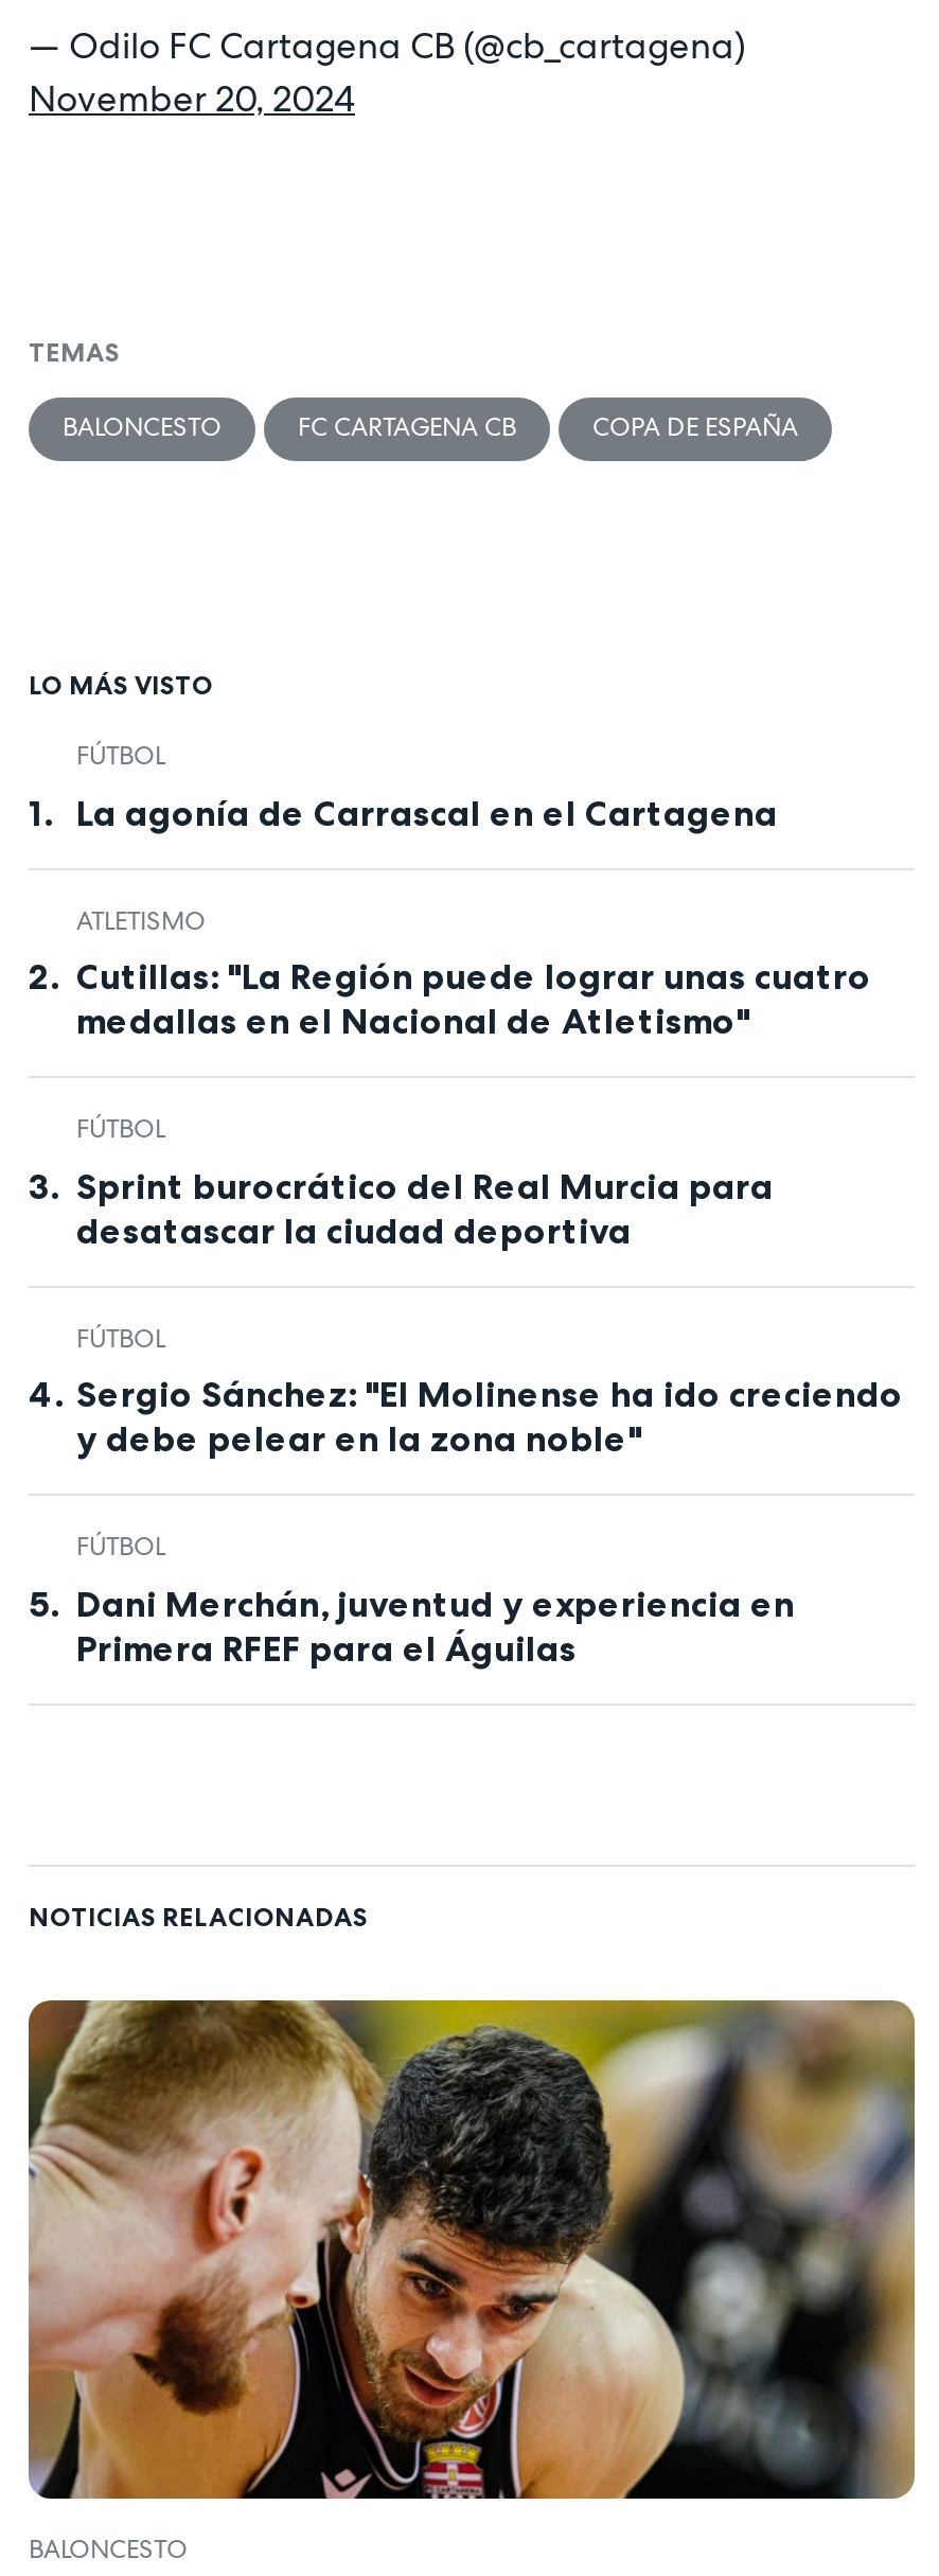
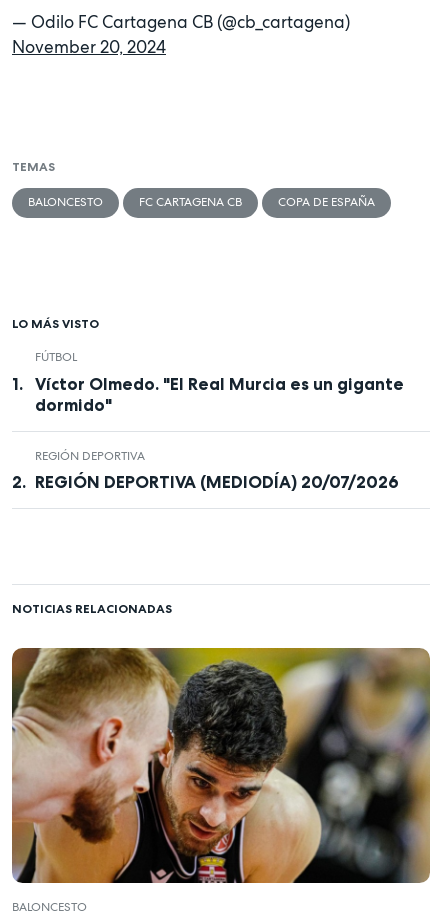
[76,791,903,1669] La agonía de Carrascal en el Cartagena | ATLETISMO | Cutillas: "La Región puede lograr unas cuatro | medallas en el Nacional de Atletismo" | FÚTBOL | Sprint burocrático del Real Murcia para | desatascar la ciudad deportiva | FÚTBOL | Sergio Sánchez: "El Molinense ha ido creciendo | y debe pelear en la zona noble" | FÚTBOL | Dani Merchán, juventud y experiencia en | Primera RFEF para el Águilas -> [34,374,403,492] Víctor Olmedo. "El Real Murcia es un gigante | dormido" | REGIÓN DEPORTIVA | REGIÓN DEPORTIVA (MEDIODÍA) 20/07/2026

